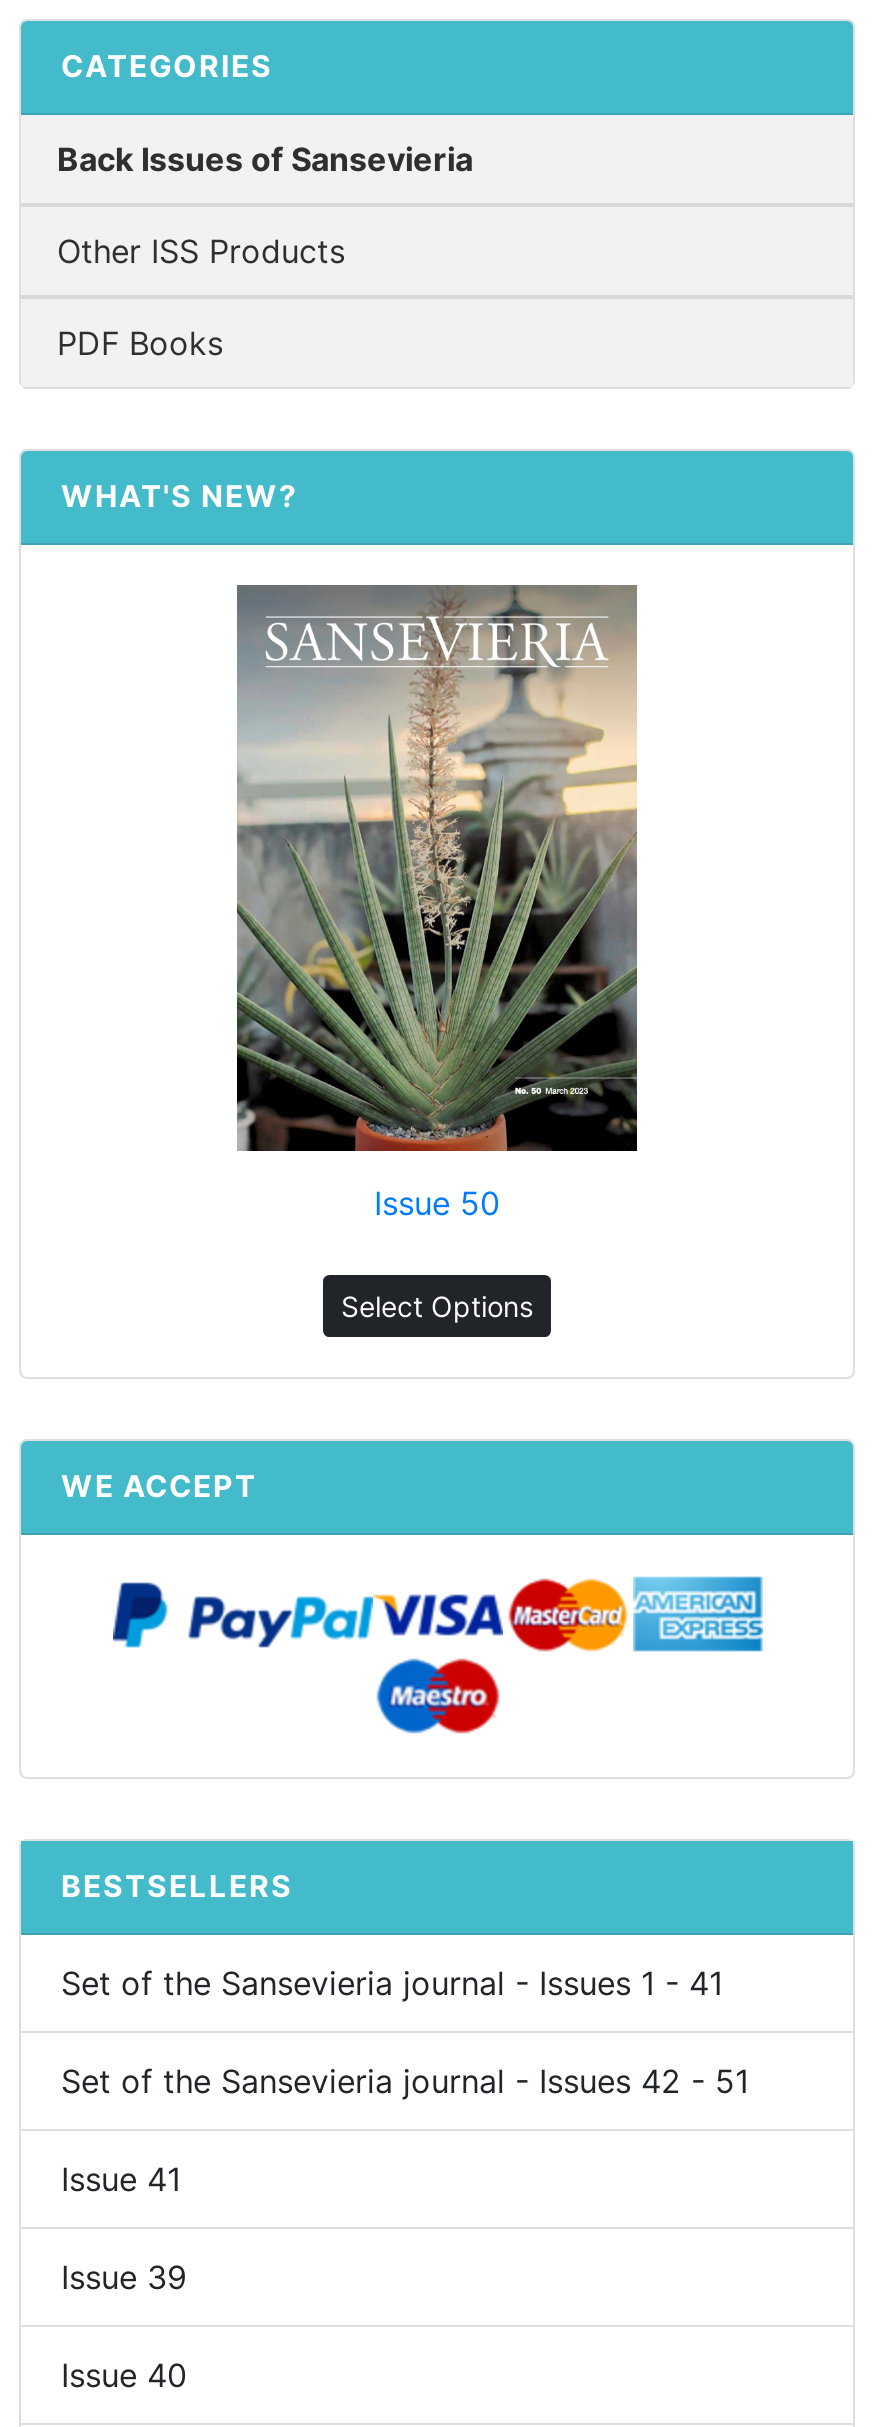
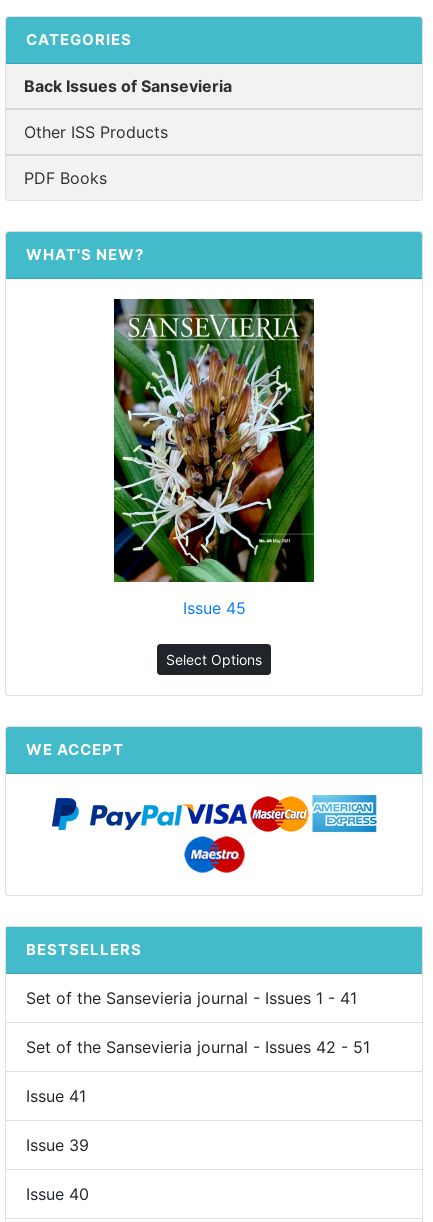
[235,583,639,1222] [image] | Issue 50 -> [113,298,315,618] [image] | Issue 45

